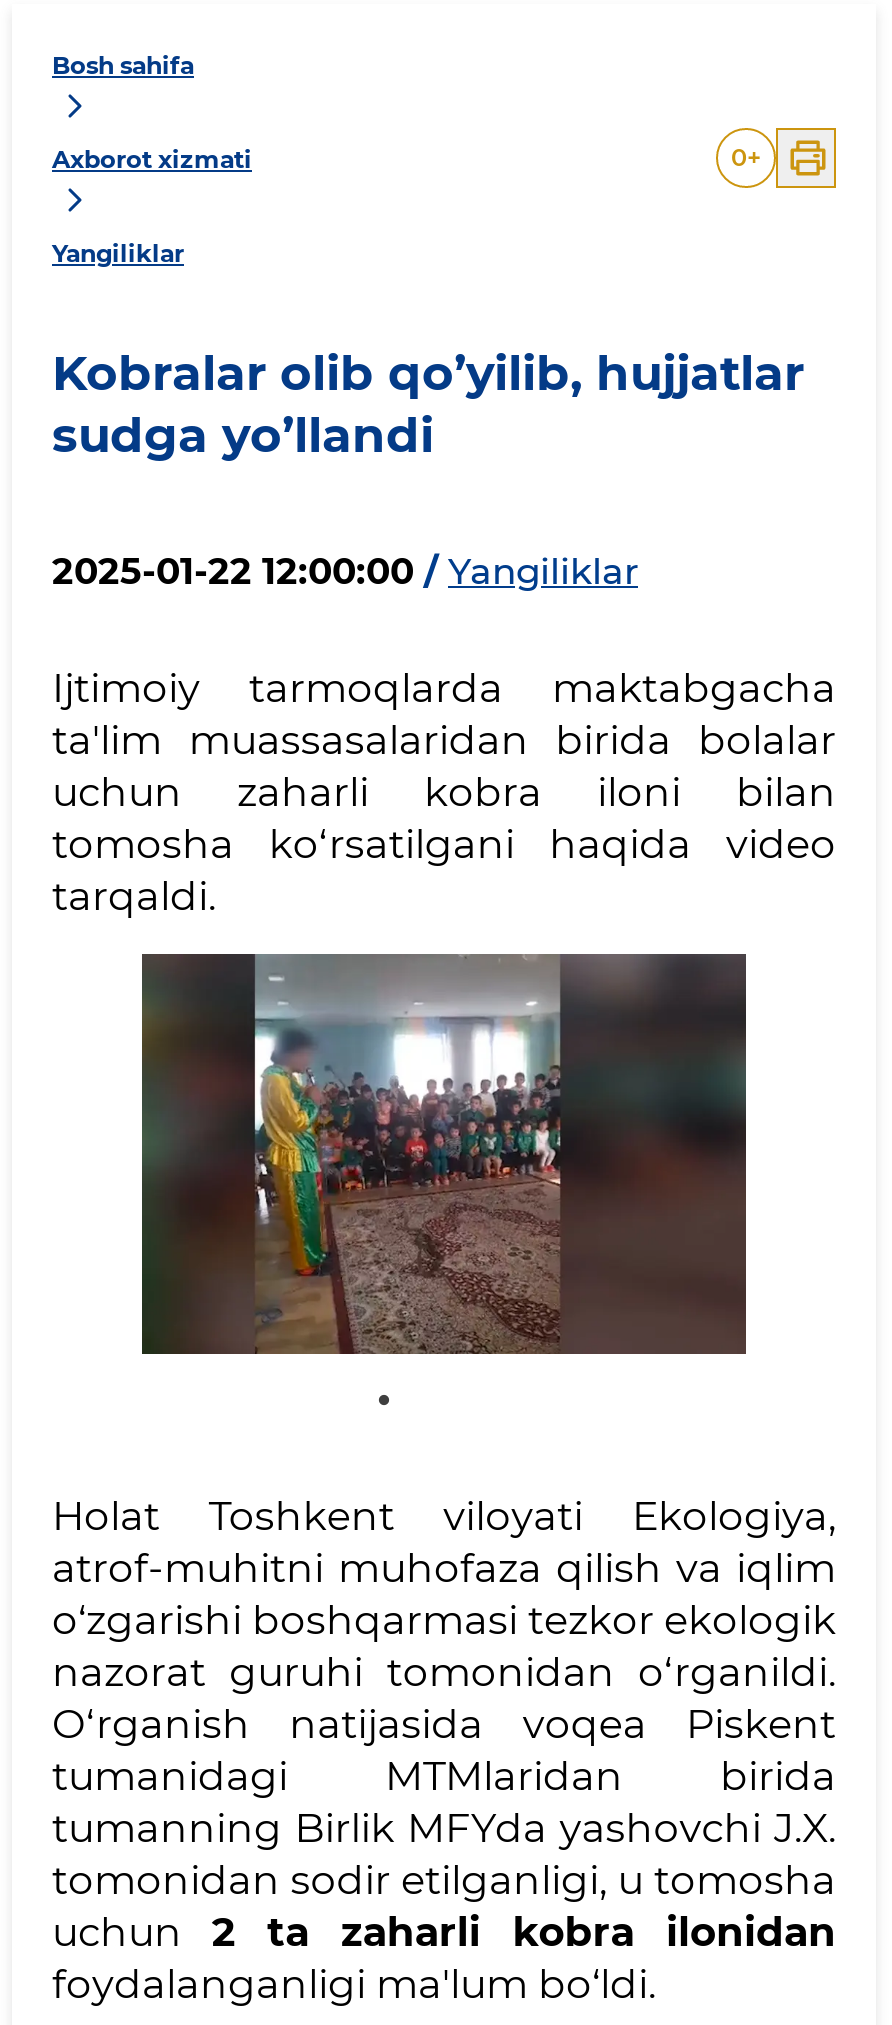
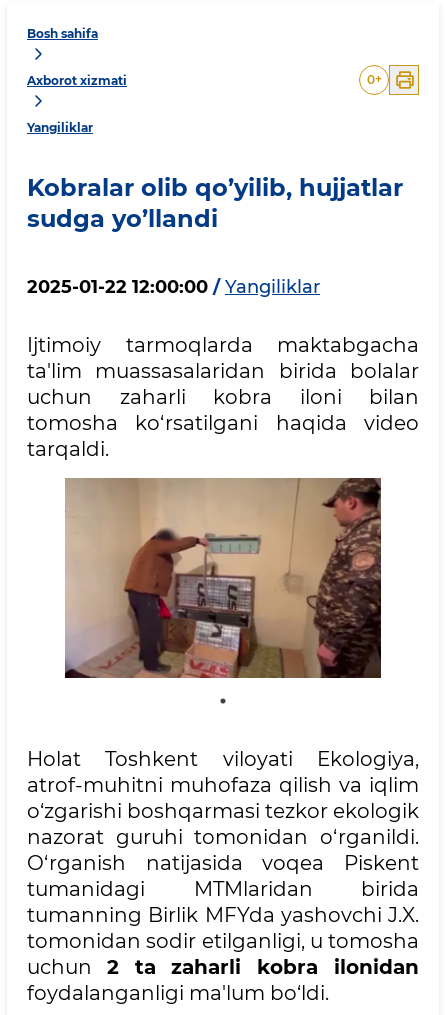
[128,952,760,1356] [image] -> [64,477,382,679] [image]

